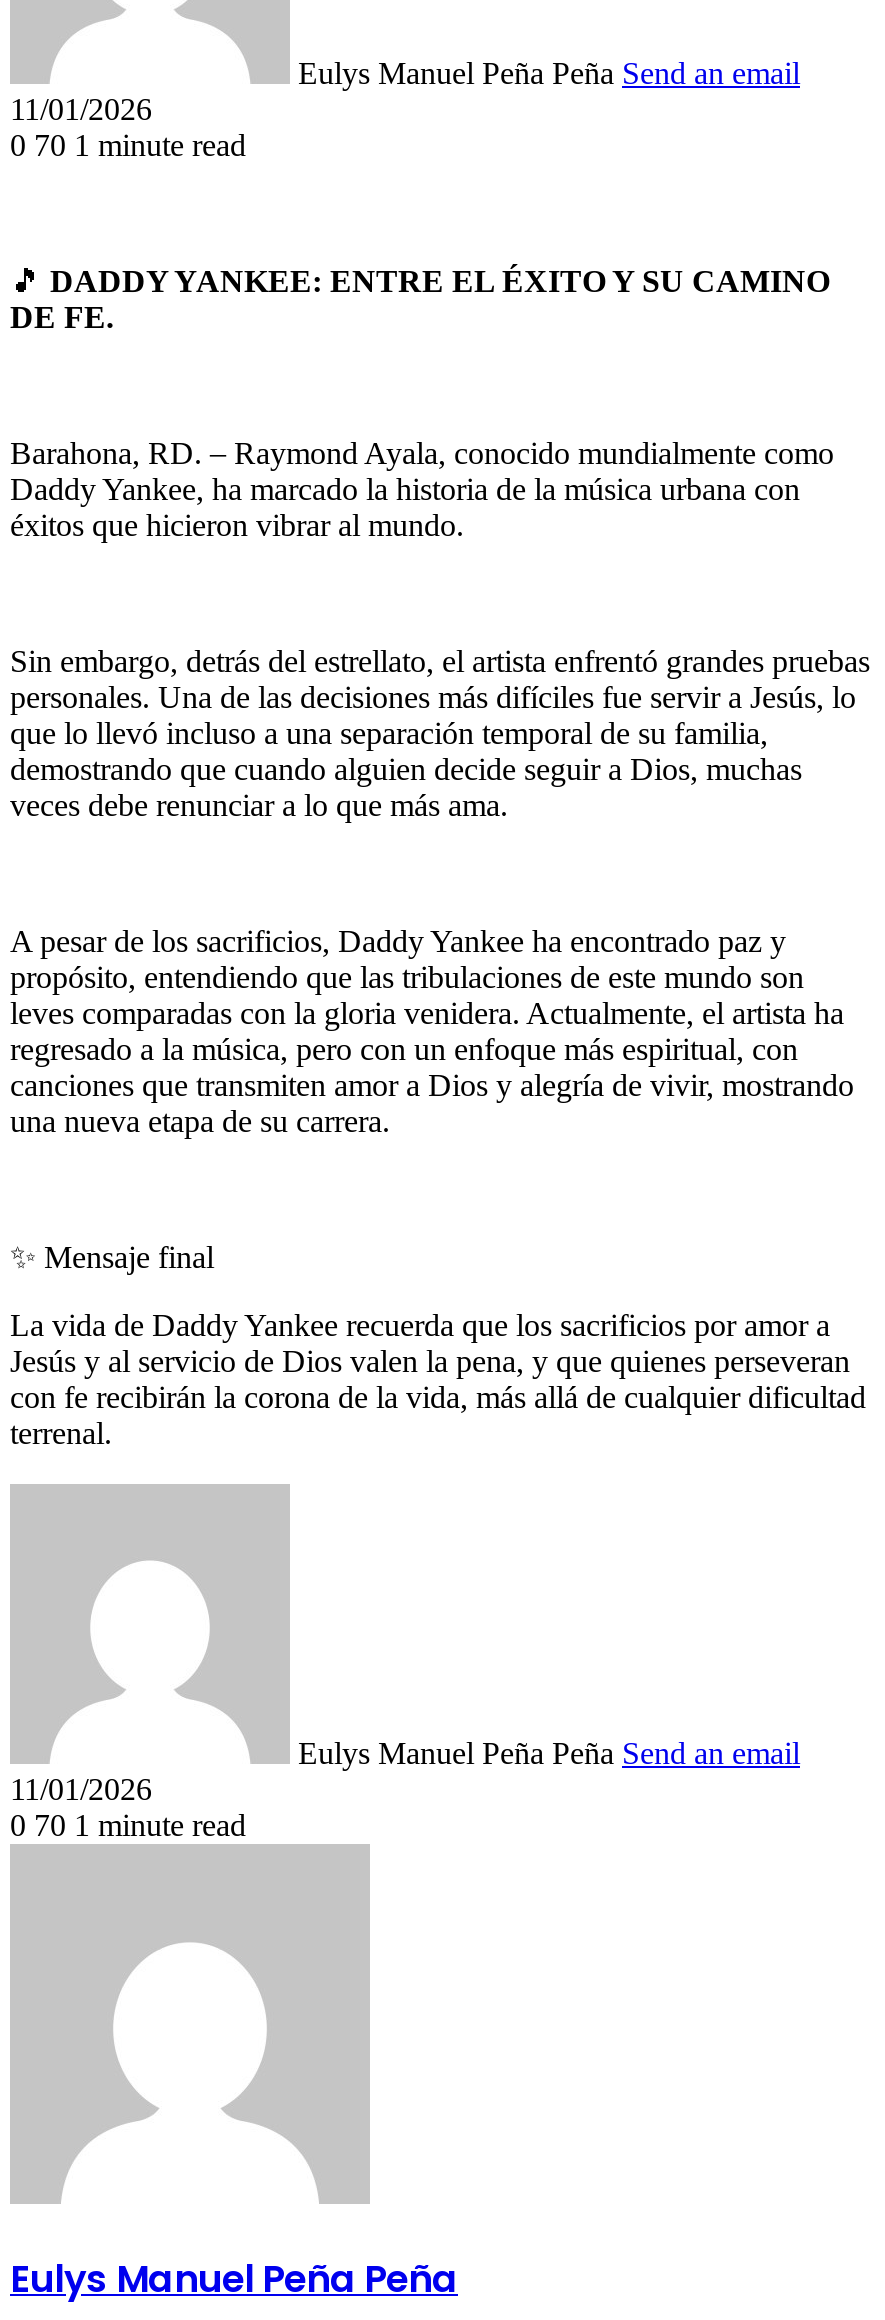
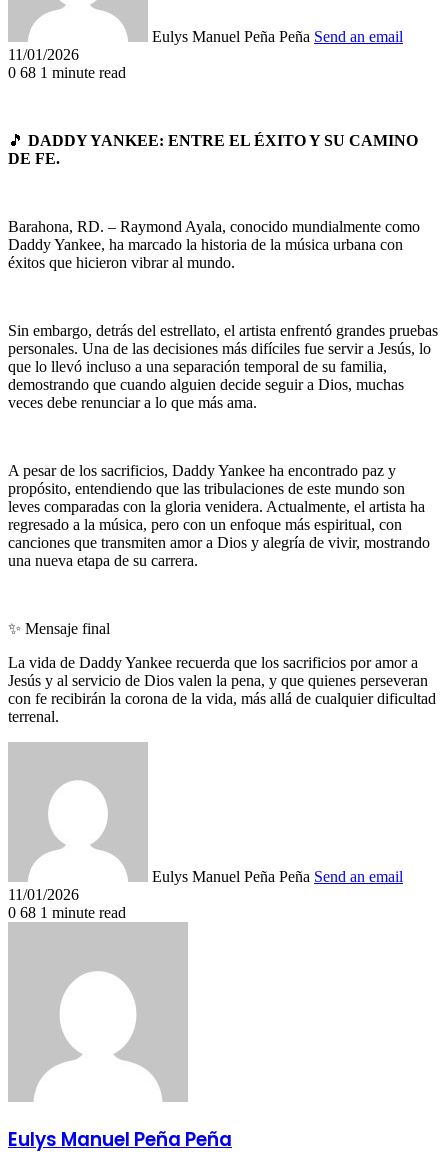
[10,128,246,162] 0 70 1 minute read -> [8,64,126,81] 0 68 1 minute read
[10,1808,246,1842] 0 70 1 minute read -> [8,904,126,921] 0 68 1 minute read

